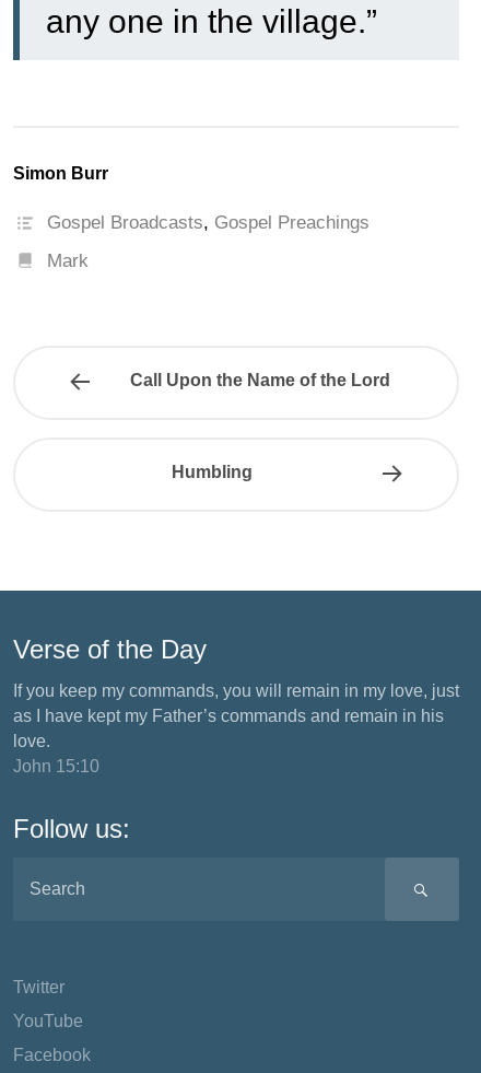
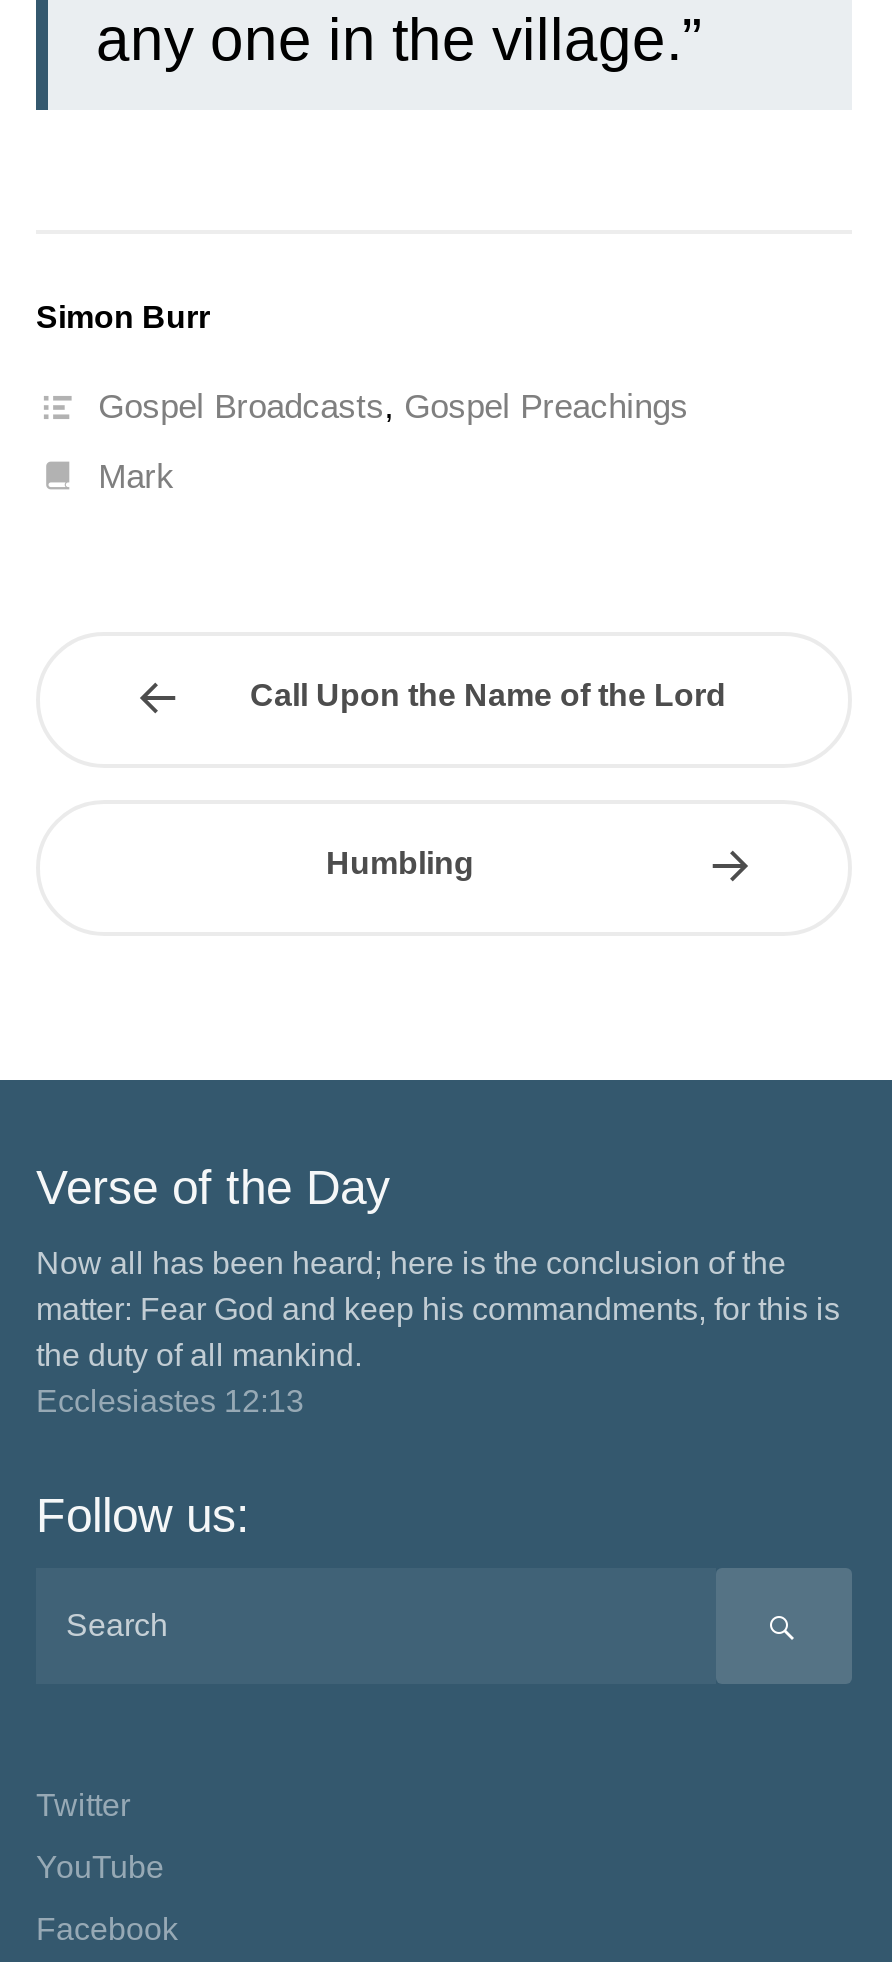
[13,681,459,775] If you keep my commands, you will remain in my love, just | as I have kept my Father’s commands and remain in his | love. | John 15:10 -> [36,1246,840,1418] Now all has been heard; here is the conclusion of the | matter: Fear God and keep his commandments, for this is | the duty of all mankind. | Ecclesiastes 12:13

